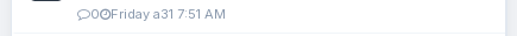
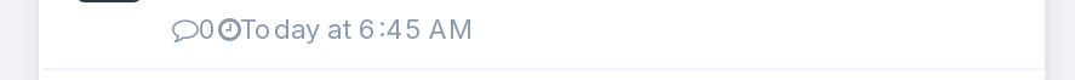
[90,6,226,22] 0 Friday a31 7:51 AM -> [199,12,473,46] 0 Today at 6:45 AM

